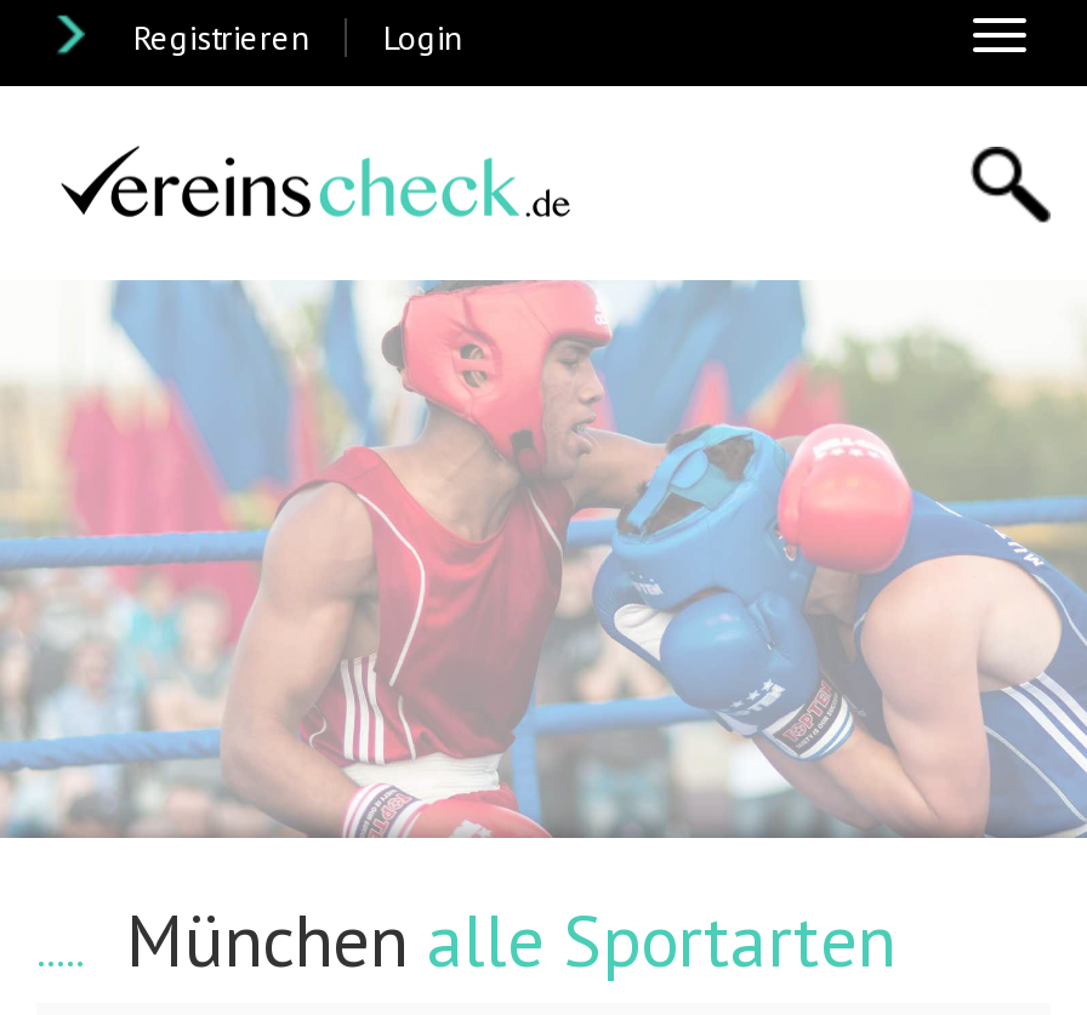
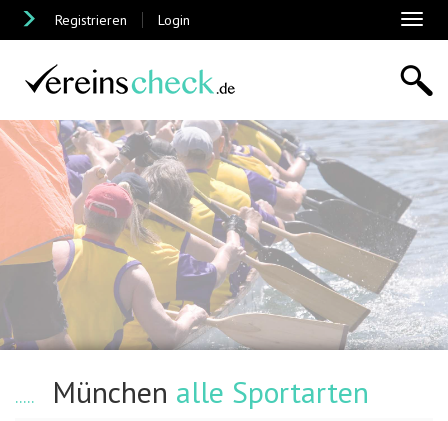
[7,280,1080,838] [image] -> [3,120,445,350] [image]

